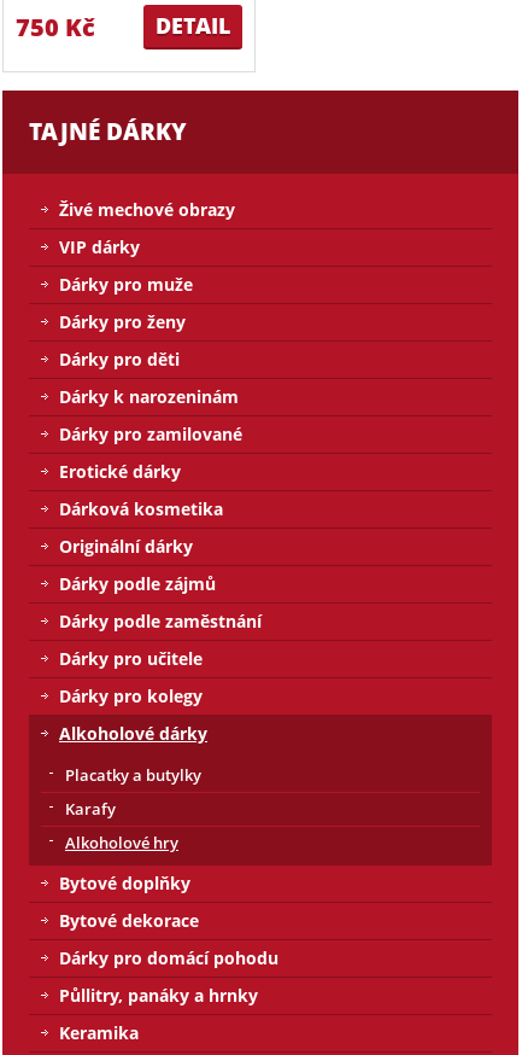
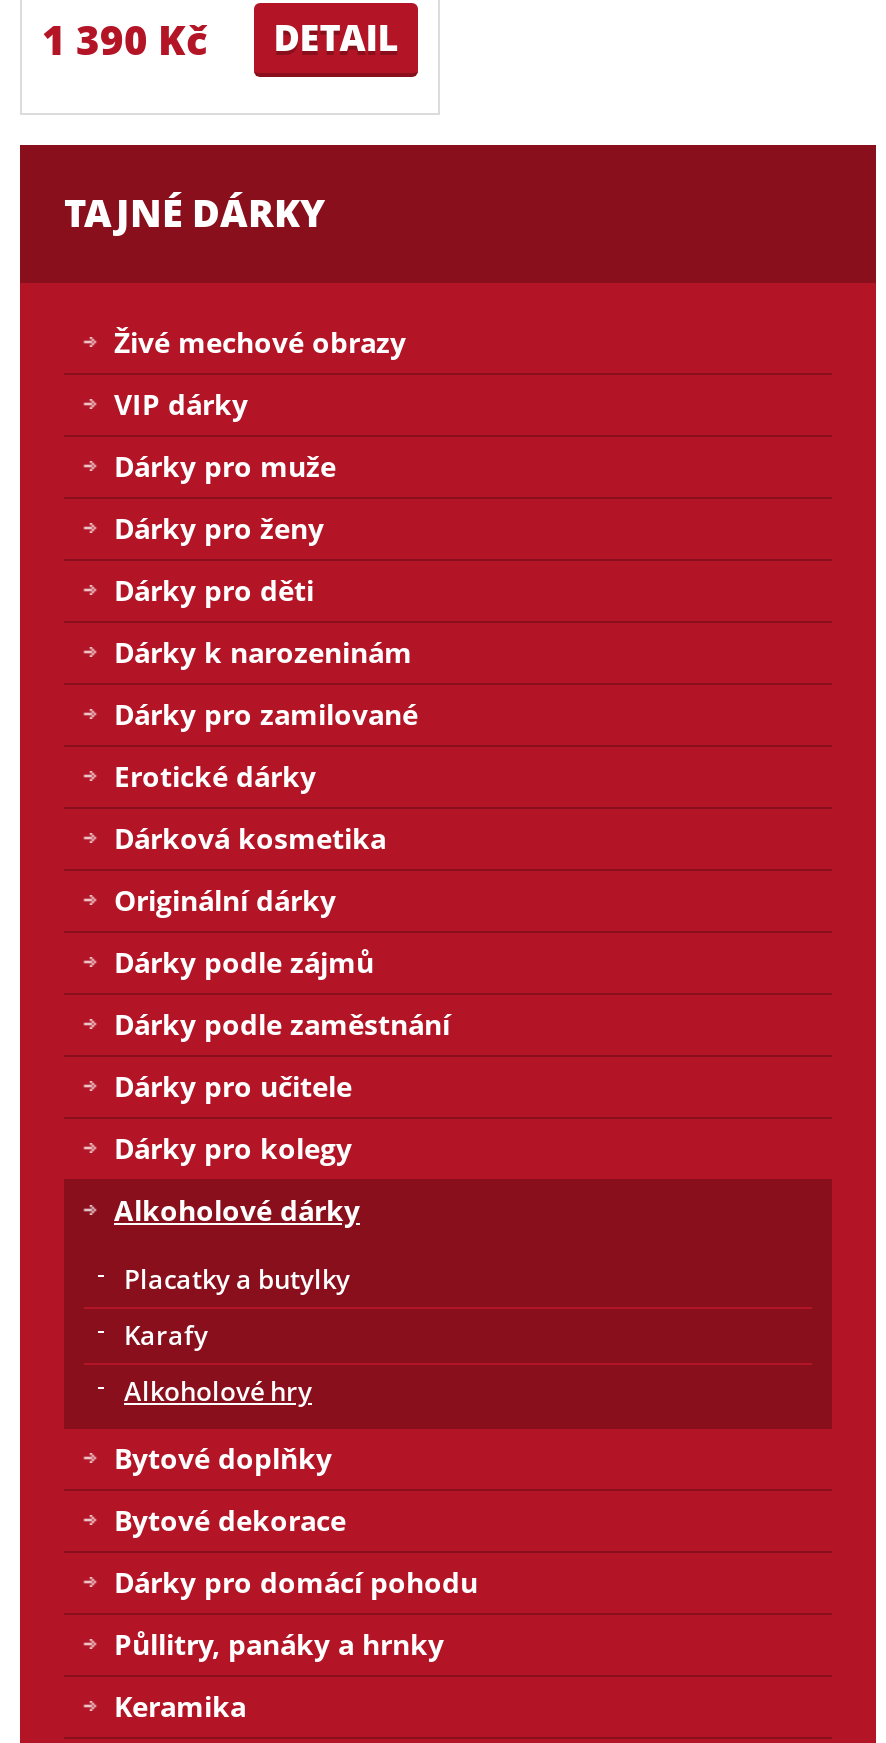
[16,11,95,43] 750 Kč -> [42,13,208,67] 1 390 Kč

